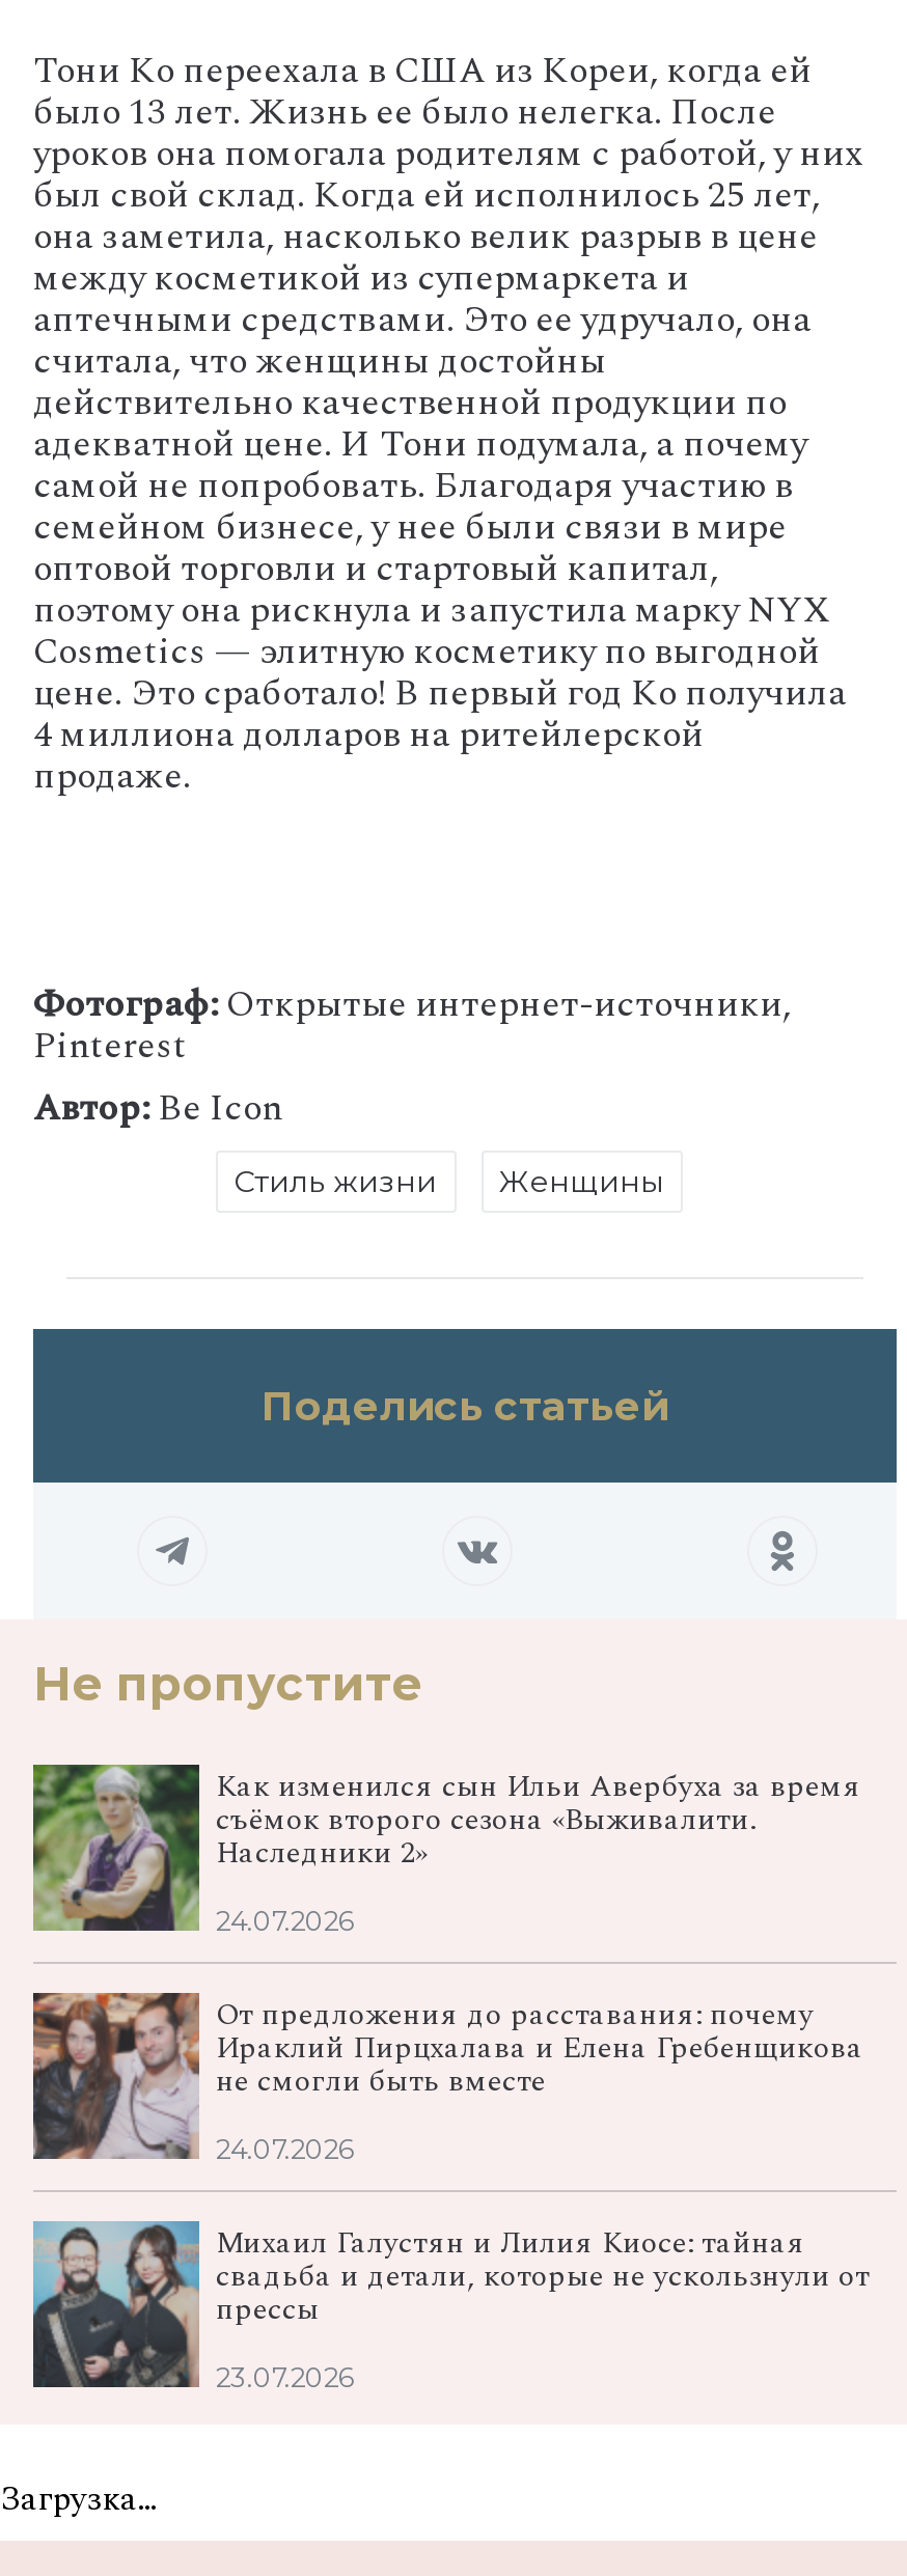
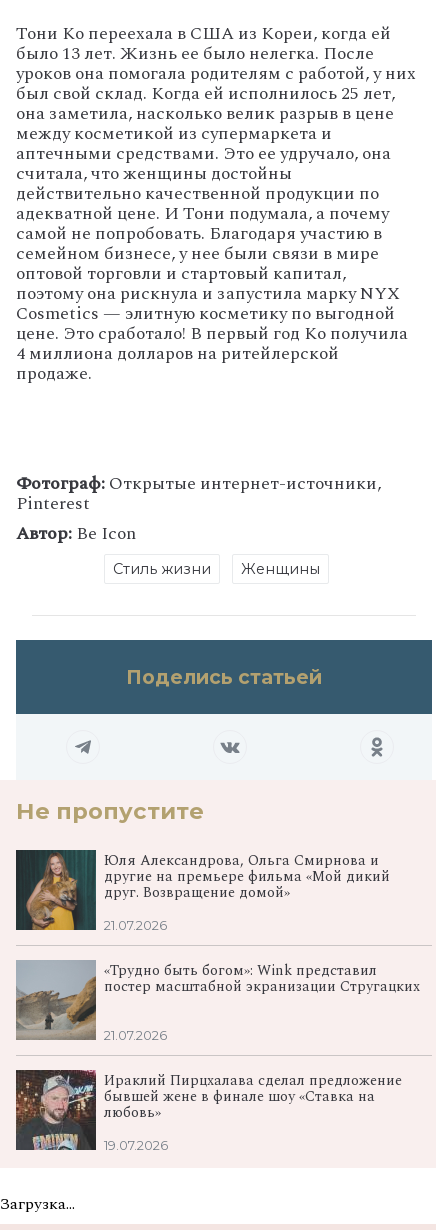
[31,1763,861,1933] [image] | Как изменился сын Ильи Авербуха за время | съёмок второго сезона «Выживалити. | Наследники 2» -> [15,849,390,931] [image] | Юля Александрова, Ольга Смирнова и | другие на премьере фильма «Мой дикий | друг. Возвращение домой»
[216,1906,355,1937] 24.07.2026 -> [104,918,167,933] 21.07.2026
[31,1991,863,2159] [image] | От предложения до расставания: почему | Ираклий Пирцхалава и Елена Гребенщикова | не смогли быть вместе -> [15,960,420,1040] [image] | «Трудно быть богом»: Wink представил | постер масштабной экранизации Стругацких
[216,2134,355,2166] 24.07.2026 -> [104,1028,167,1043] 21.07.2026
[31,2219,870,2389] [image] | Михаил Галустян и Лилия Киосе: тайная | свадьба и детали, которые не ускользнули от | прессы -> [15,1069,402,1151] [image] | Ираклий Пирцхалава сделал предложение | бывшей жене в финале шоу «Ставка на | любовь»
[216,2363,355,2394] 23.07.2026 -> [104,1138,168,1153] 19.07.2026

